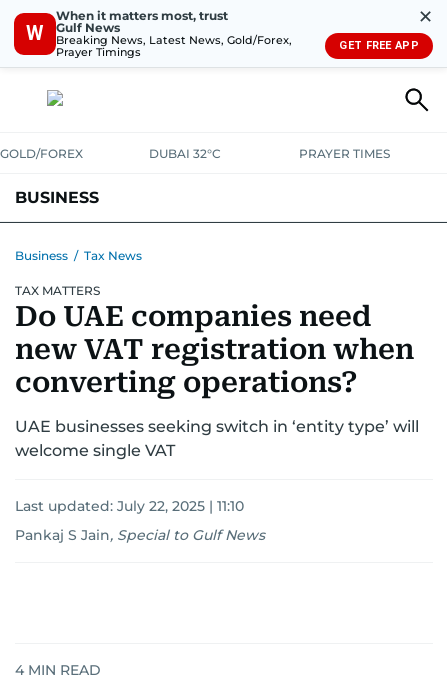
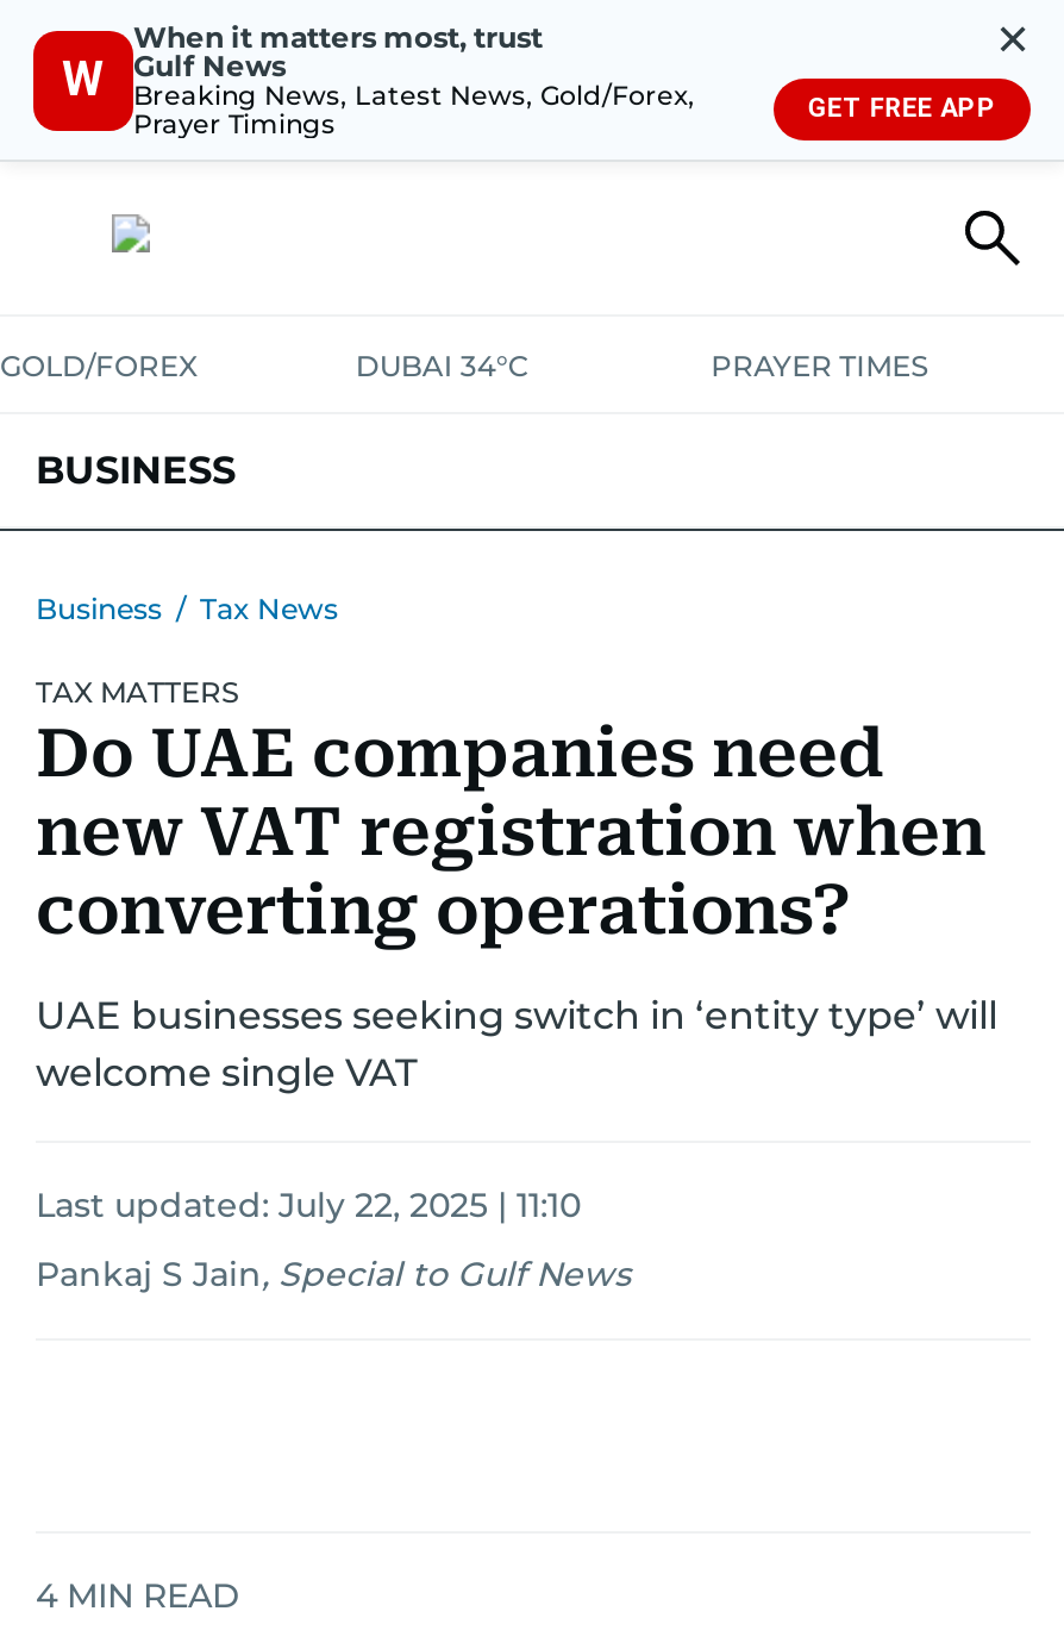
[149,146,221,161] DUBAI 32°C -> [355,348,529,383] DUBAI 34°C

